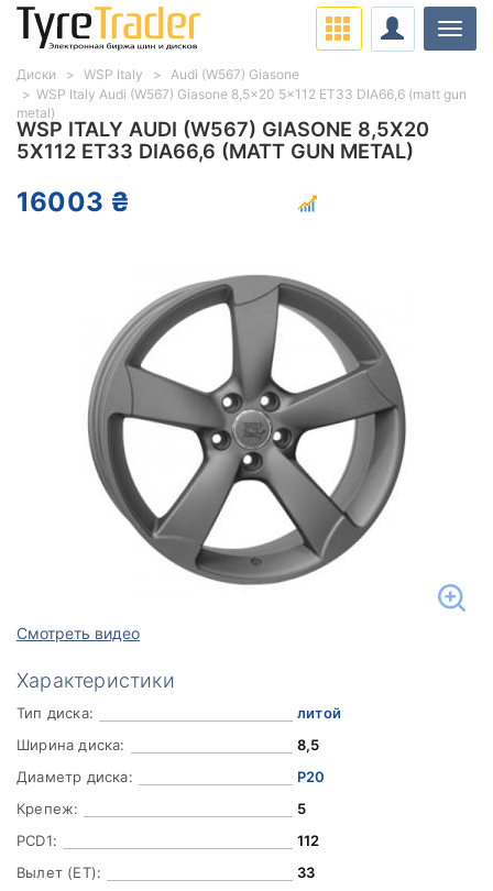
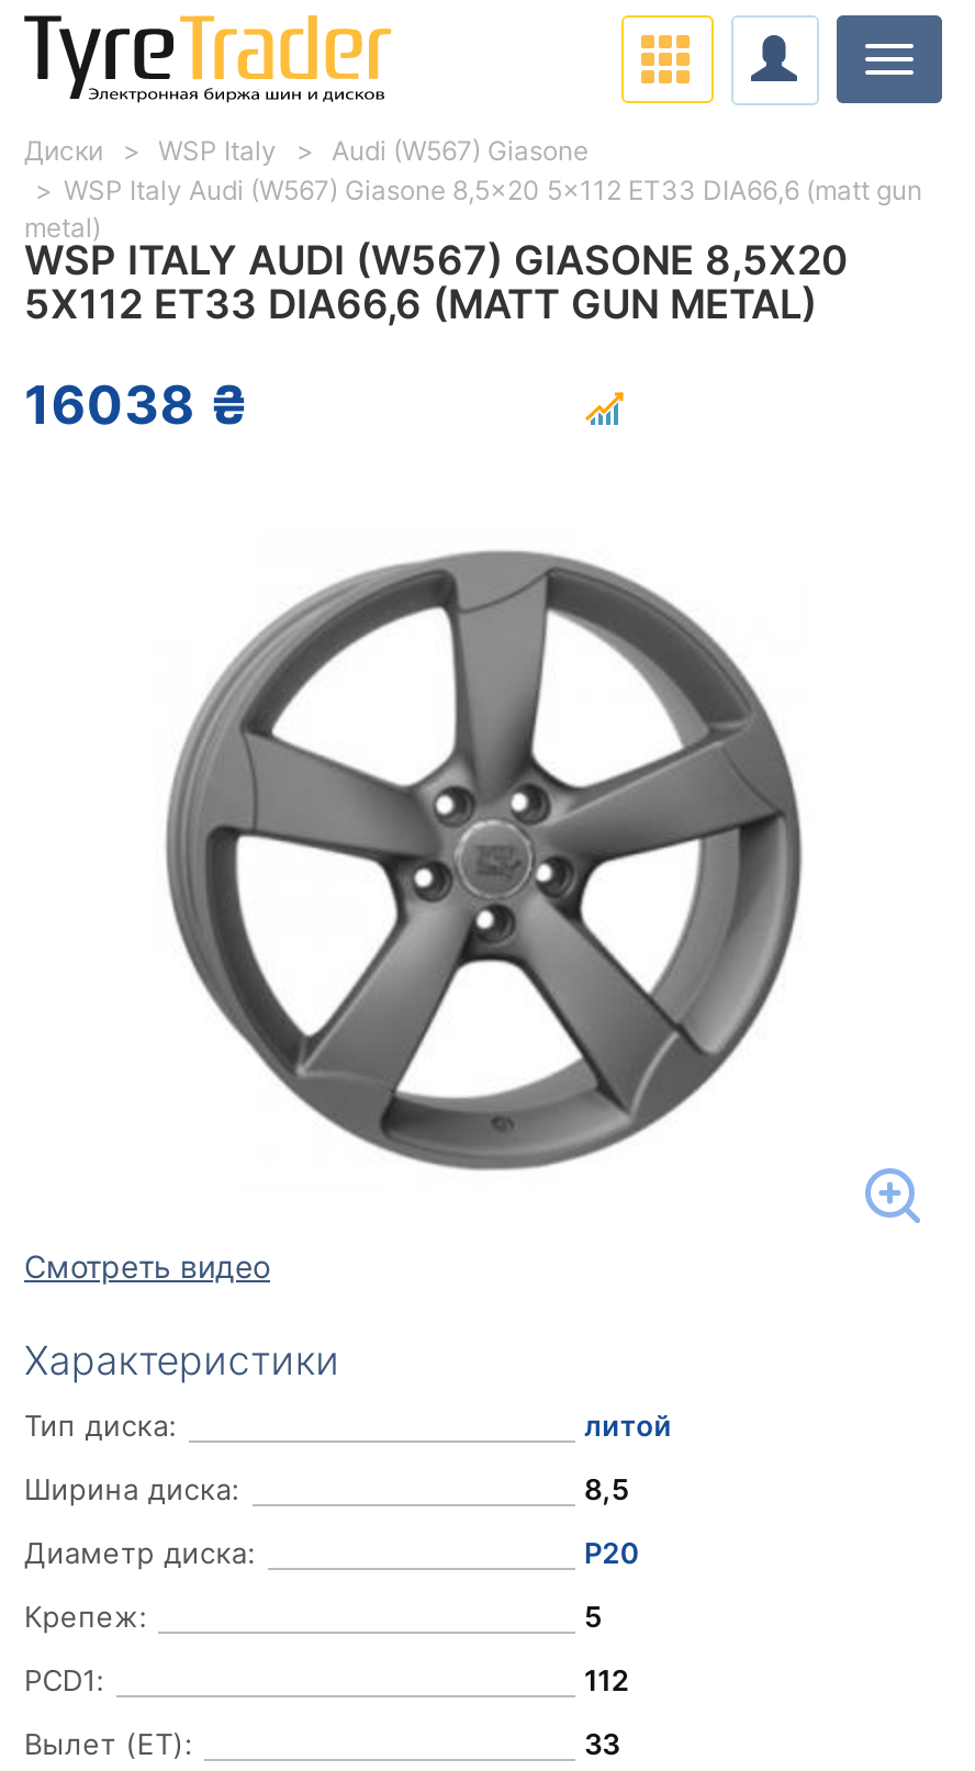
[17,186,130,218] 16003 ₴ -> [24,373,249,437] 16038 ₴

